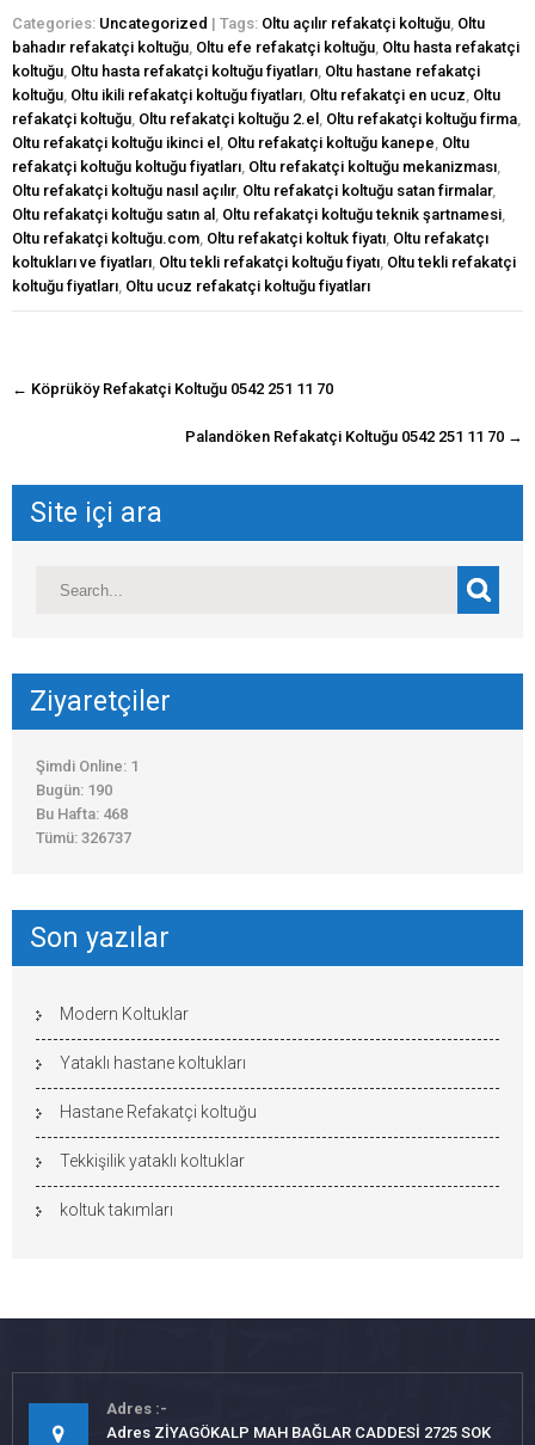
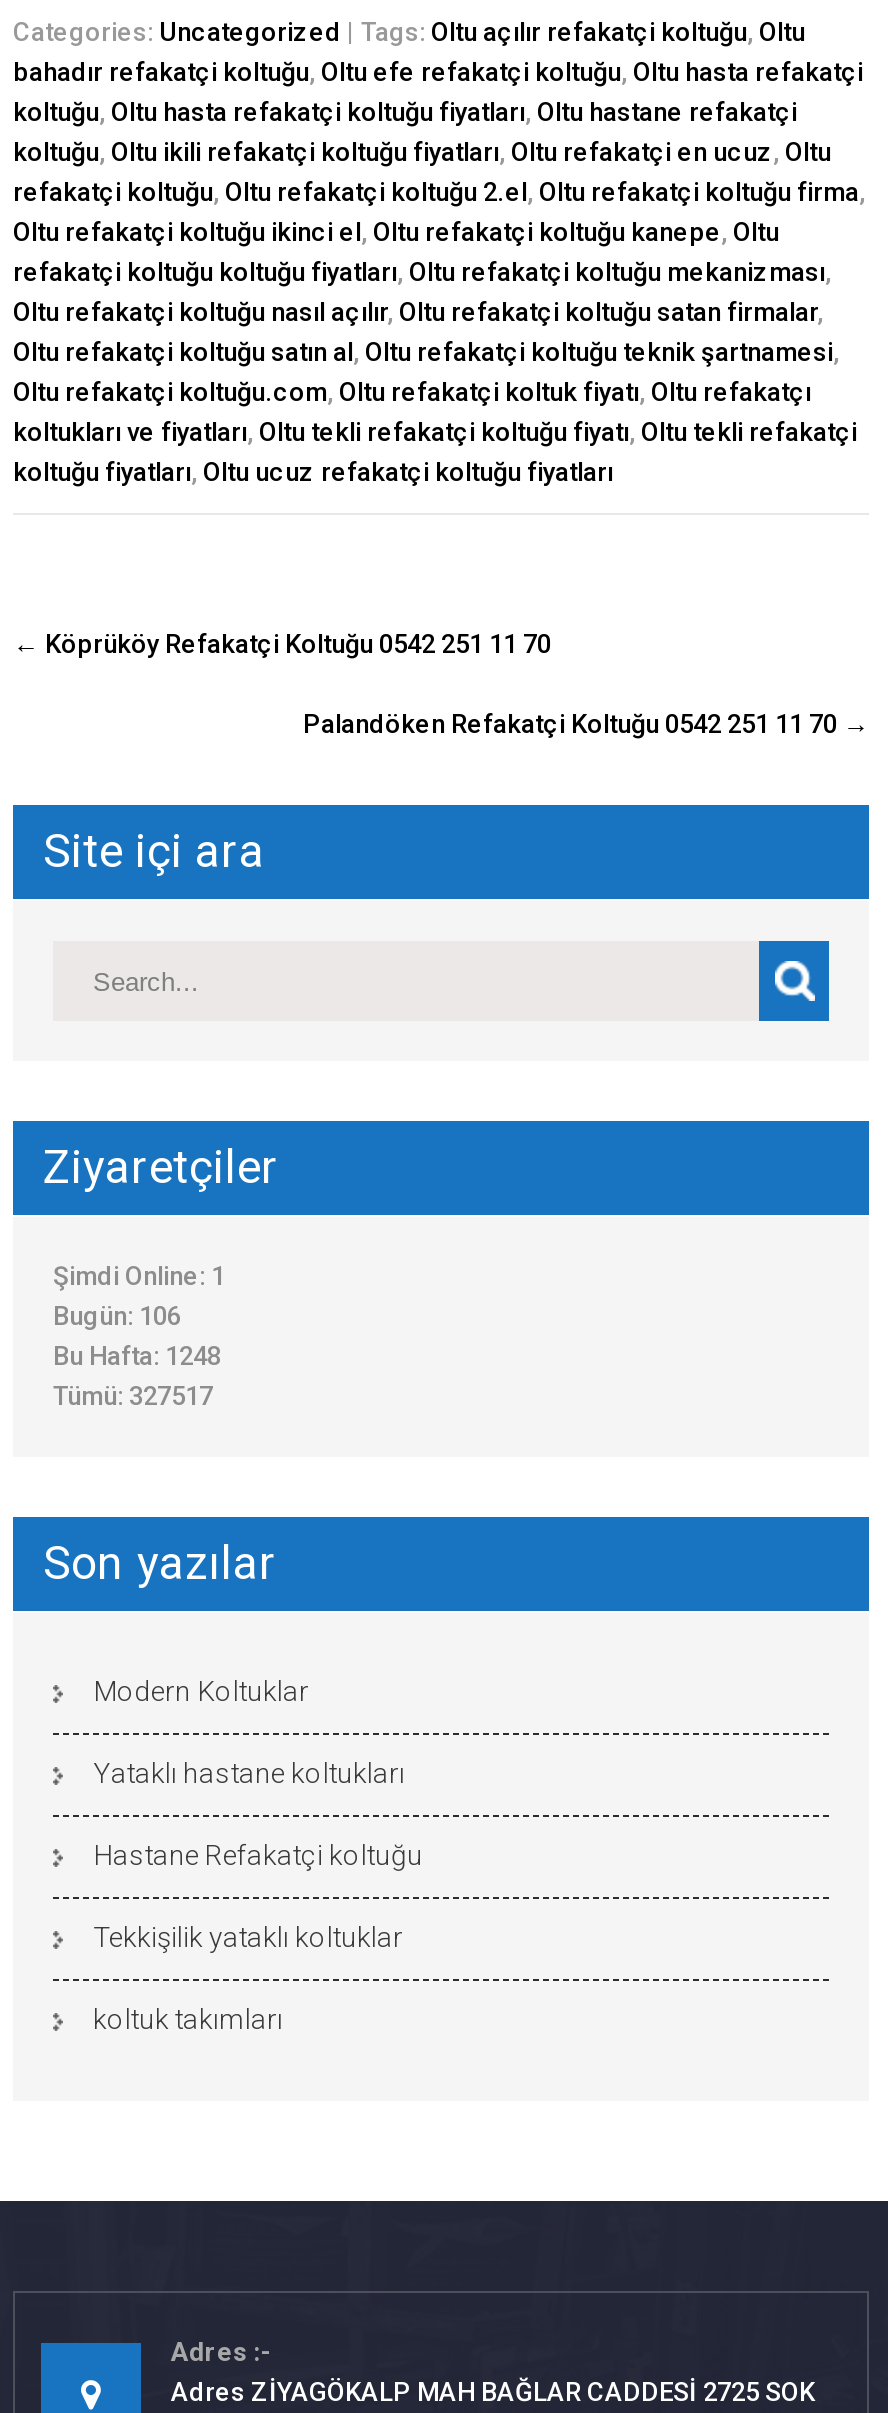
[36,781,112,799] Bugün: 190 -> [53,1301,181,1331] Bugün: 106
[36,805,128,823] Bu Hafta: 468 -> [53,1341,221,1371] Bu Hafta: 1248
[36,829,131,846] Tümü: 326737 -> [53,1381,213,1411] Tümü: 327517

